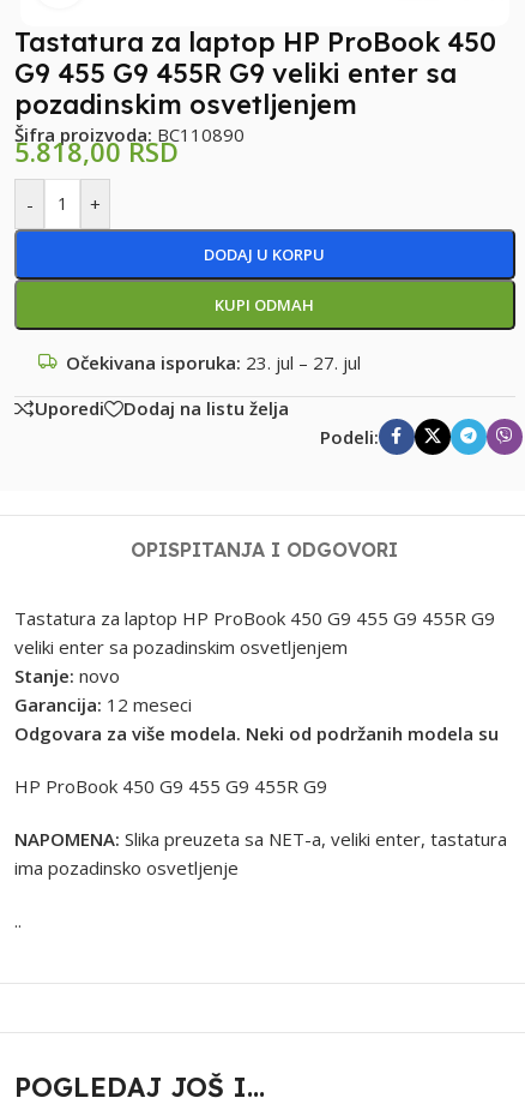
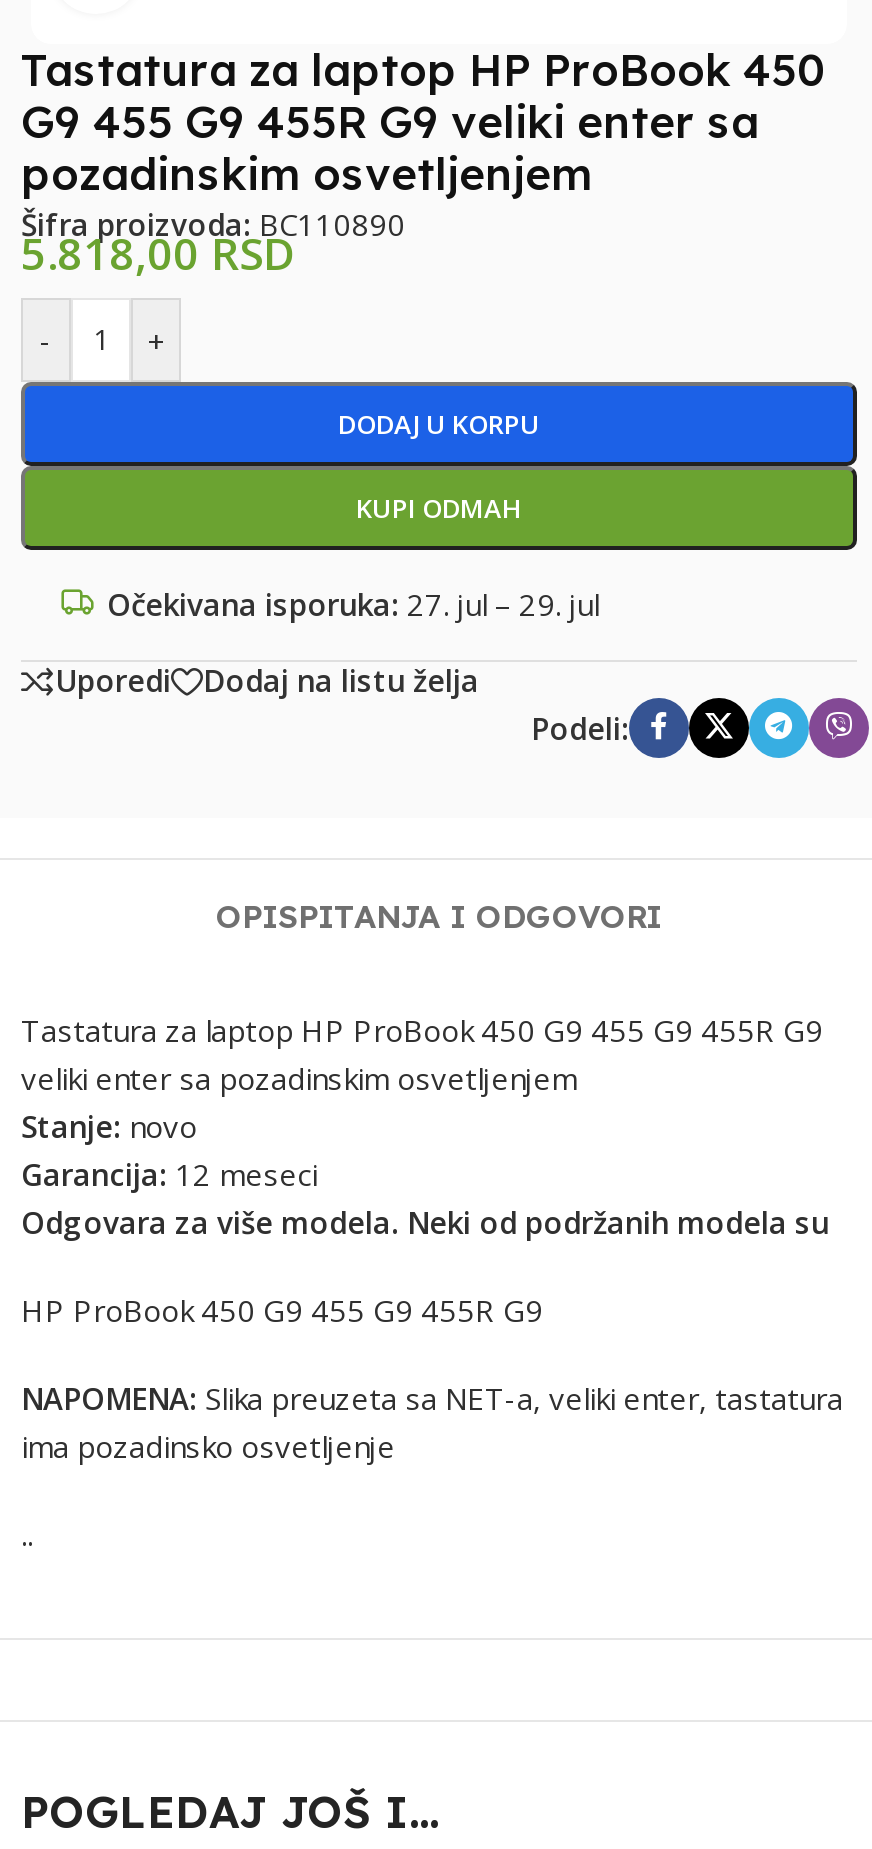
[66,350,361,374] Očekivana isporuka: 23. jul – 27. jul -> [107,584,599,624] Očekivana isporuka: 27. jul – 29. jul

